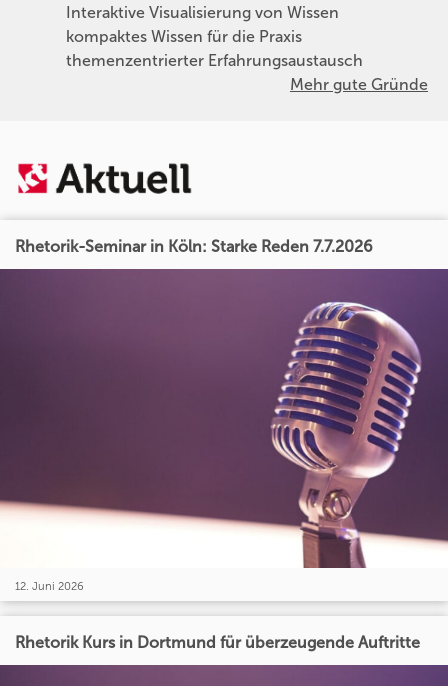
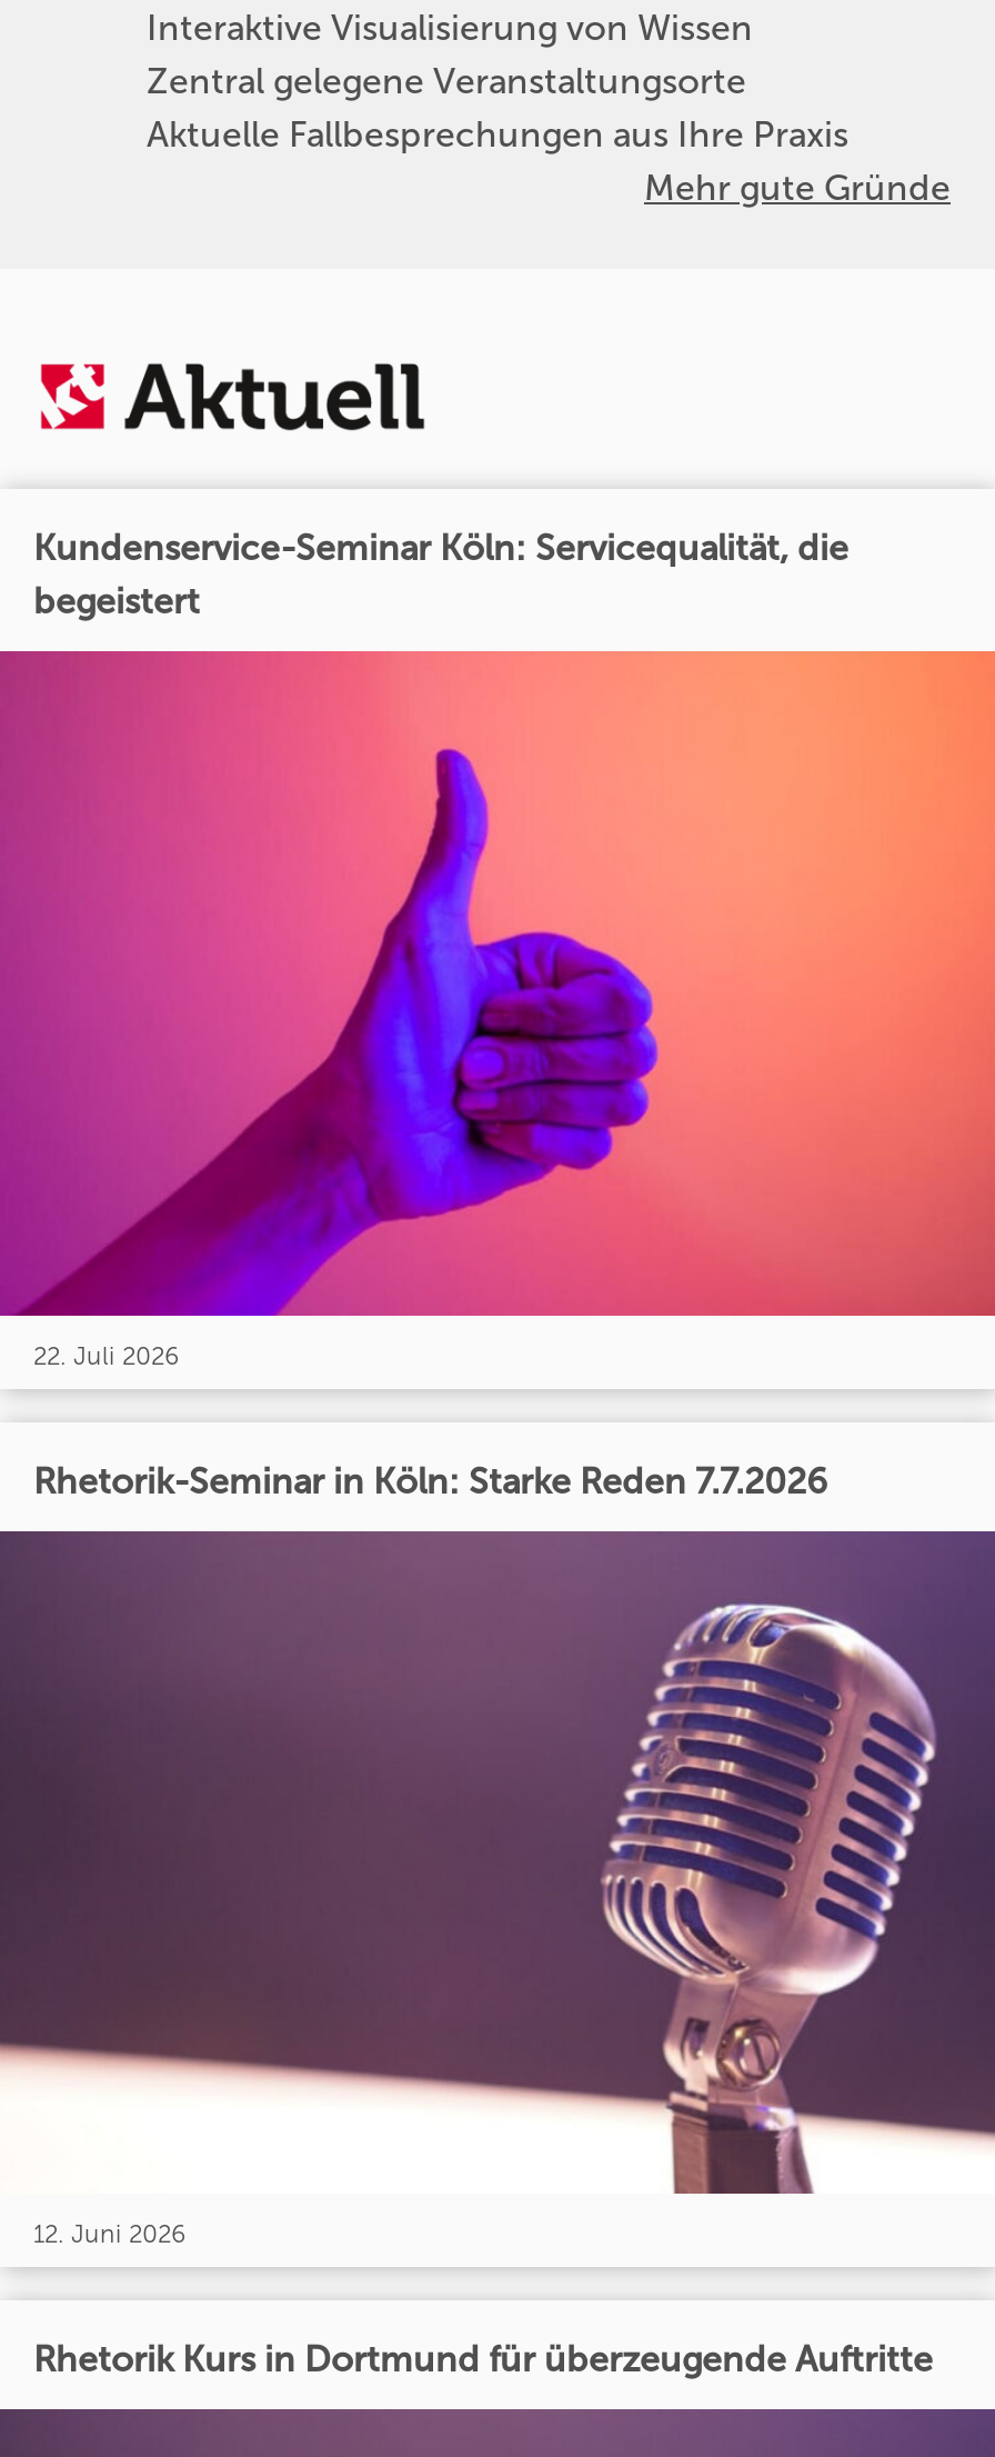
[66,27,363,70] kompaktes Wissen für die Praxis | themenzentrierter Erfahrungsaustausch -> [147,60,848,156] Zentral gelegene Veranstaltungsorte | Aktuelle Fallbesprechungen aus Ihre Praxis
none -> [7,649,988,1371] [image] | 22. Juli 2026
none -> [33,527,851,623] Kundenservice-Seminar Köln: Servicequalität, die | begeistert

